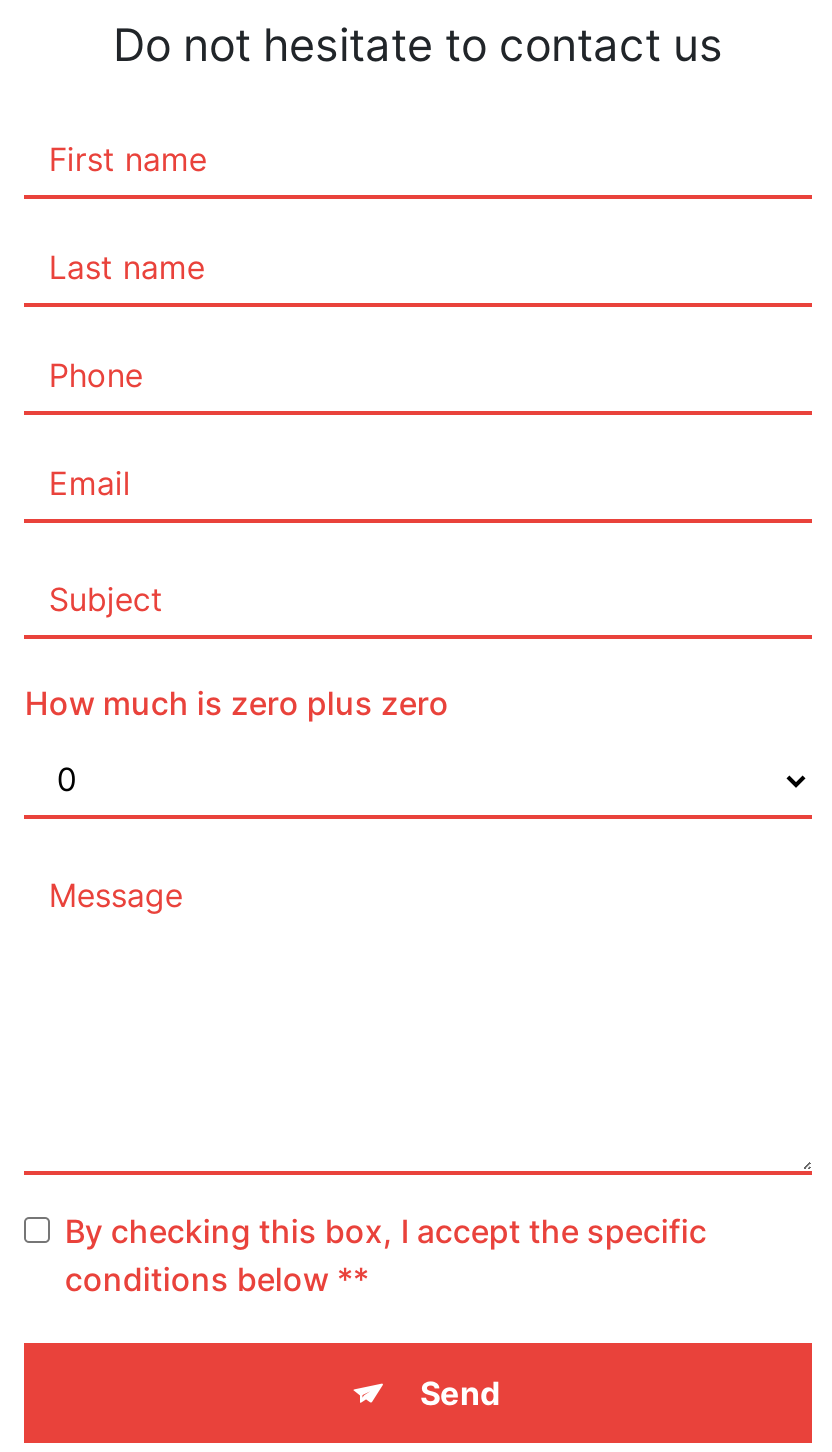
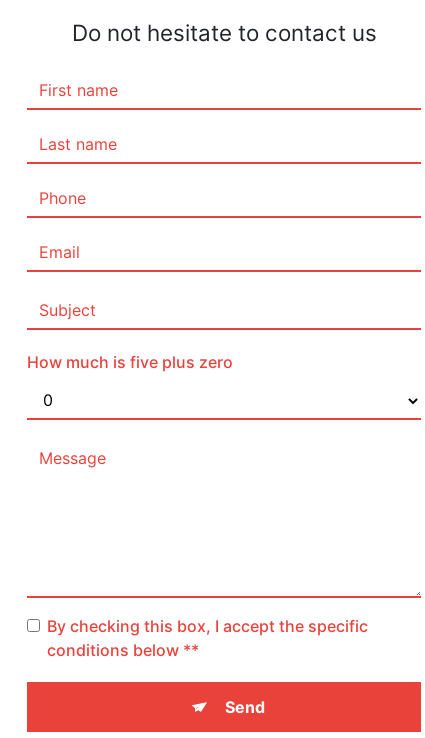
[25,683,449,723] How much is zero plus zero -> [27,352,233,372] How much is five plus zero

